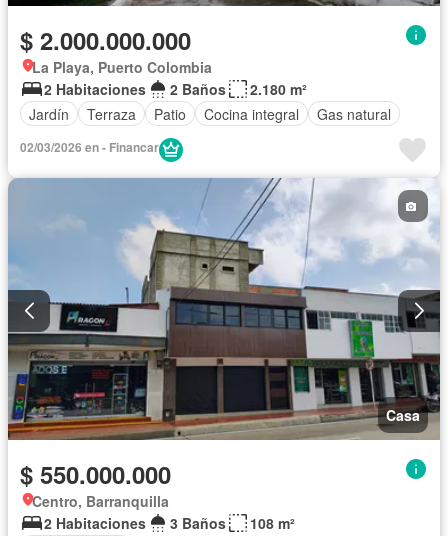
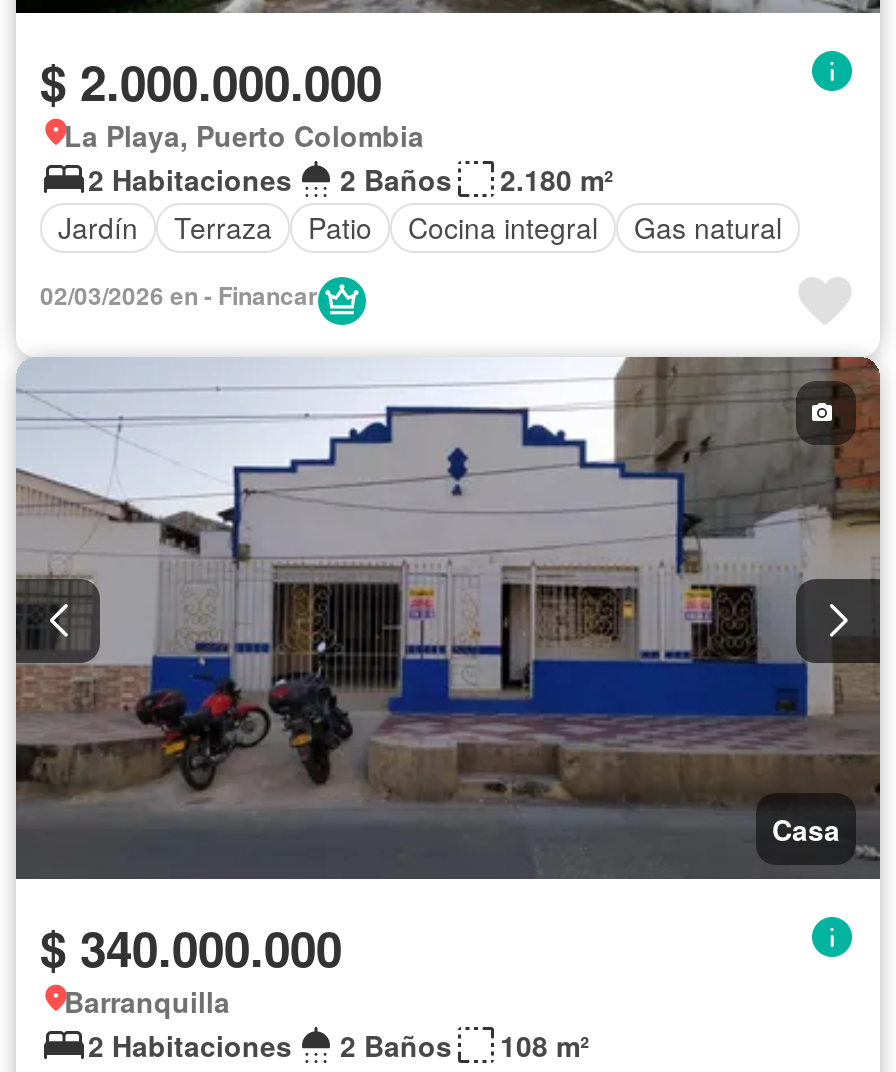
[8,177,440,511] [image] | $ 550.000.000 | Centro, Barranquilla -> [16,354,882,1022] [image] | $ 340.000.000 | Barranquilla
[170,513,226,533] 3 Baños -> [340,1026,452,1066] 2 Baños

